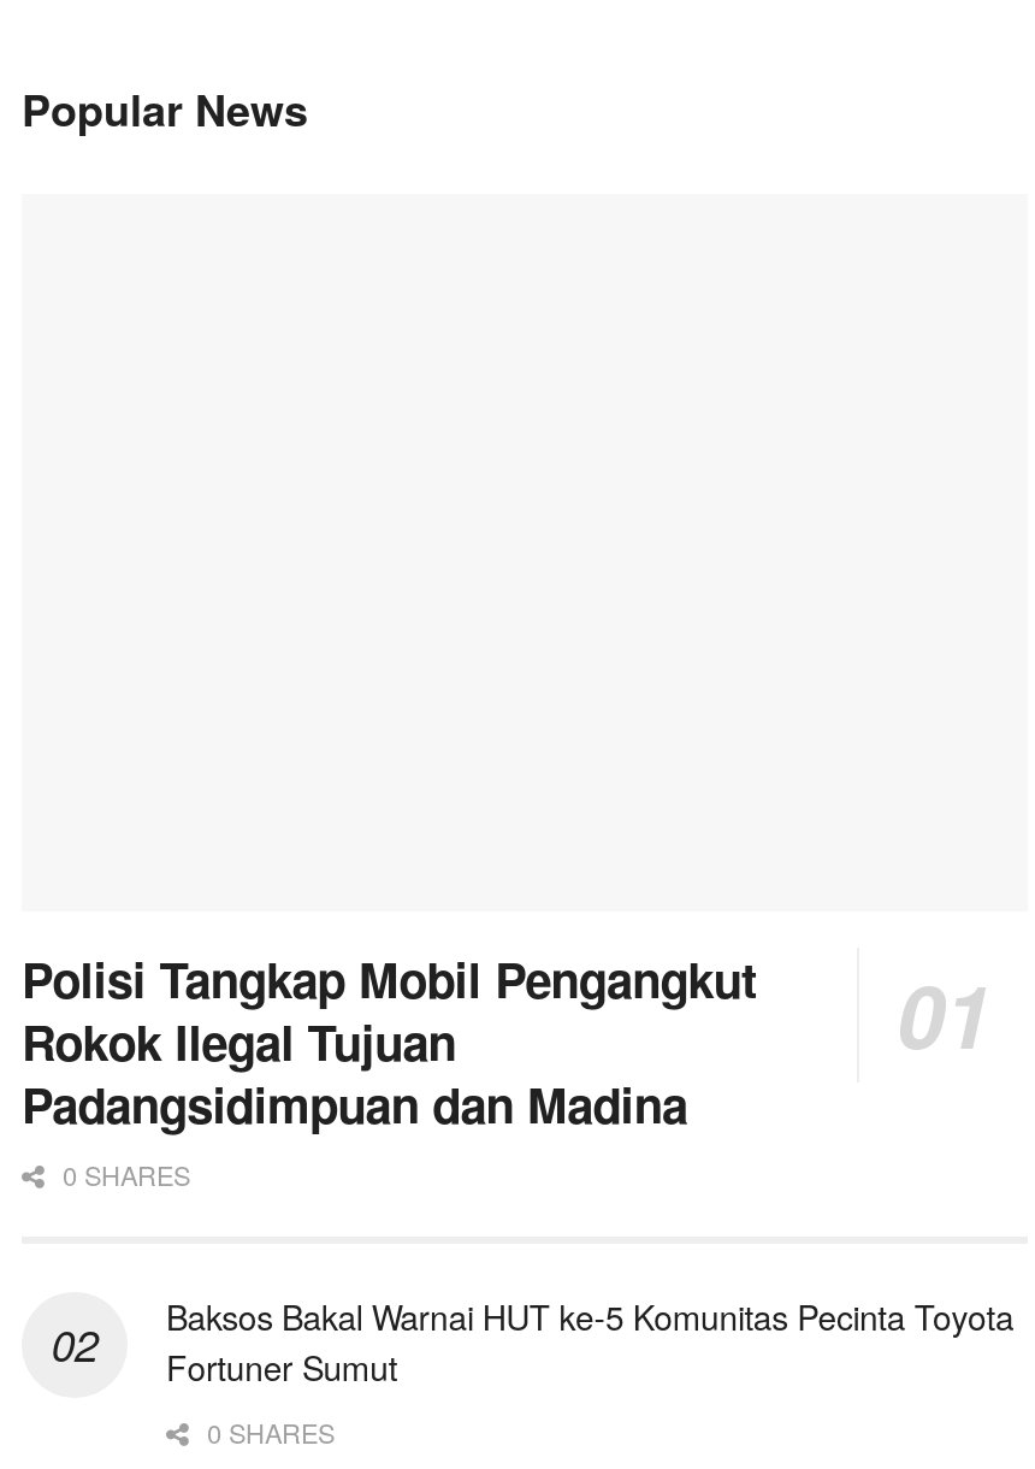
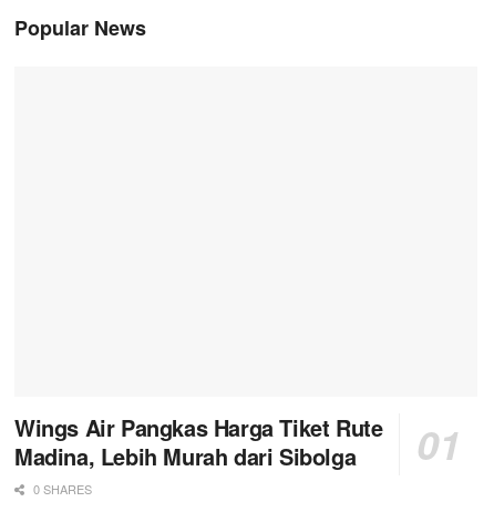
[22,944,1014,1392] Polisi Tangkap Mobil Pengangkut | Rokok Ilegal Tujuan | Padangsidimpuan dan Madina | 0 SHARES | Baksos Bakal Warnai HUT ke-5 Komunitas Pecinta Toyota | Fortuner Sumut -> [14,412,383,473] Wings Air Pangkas Harga Tiket Rute | Madina, Lebih Murah dari Sibolga

